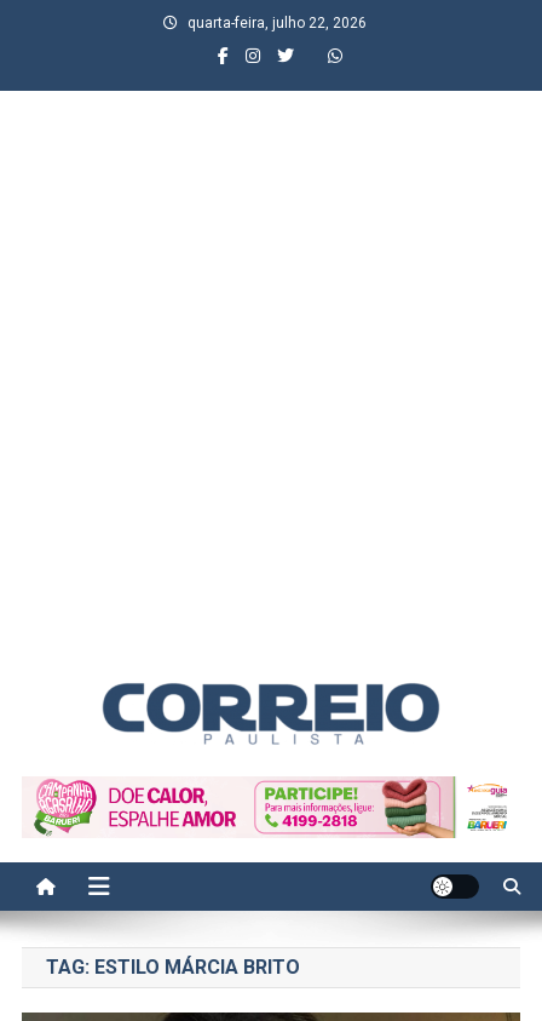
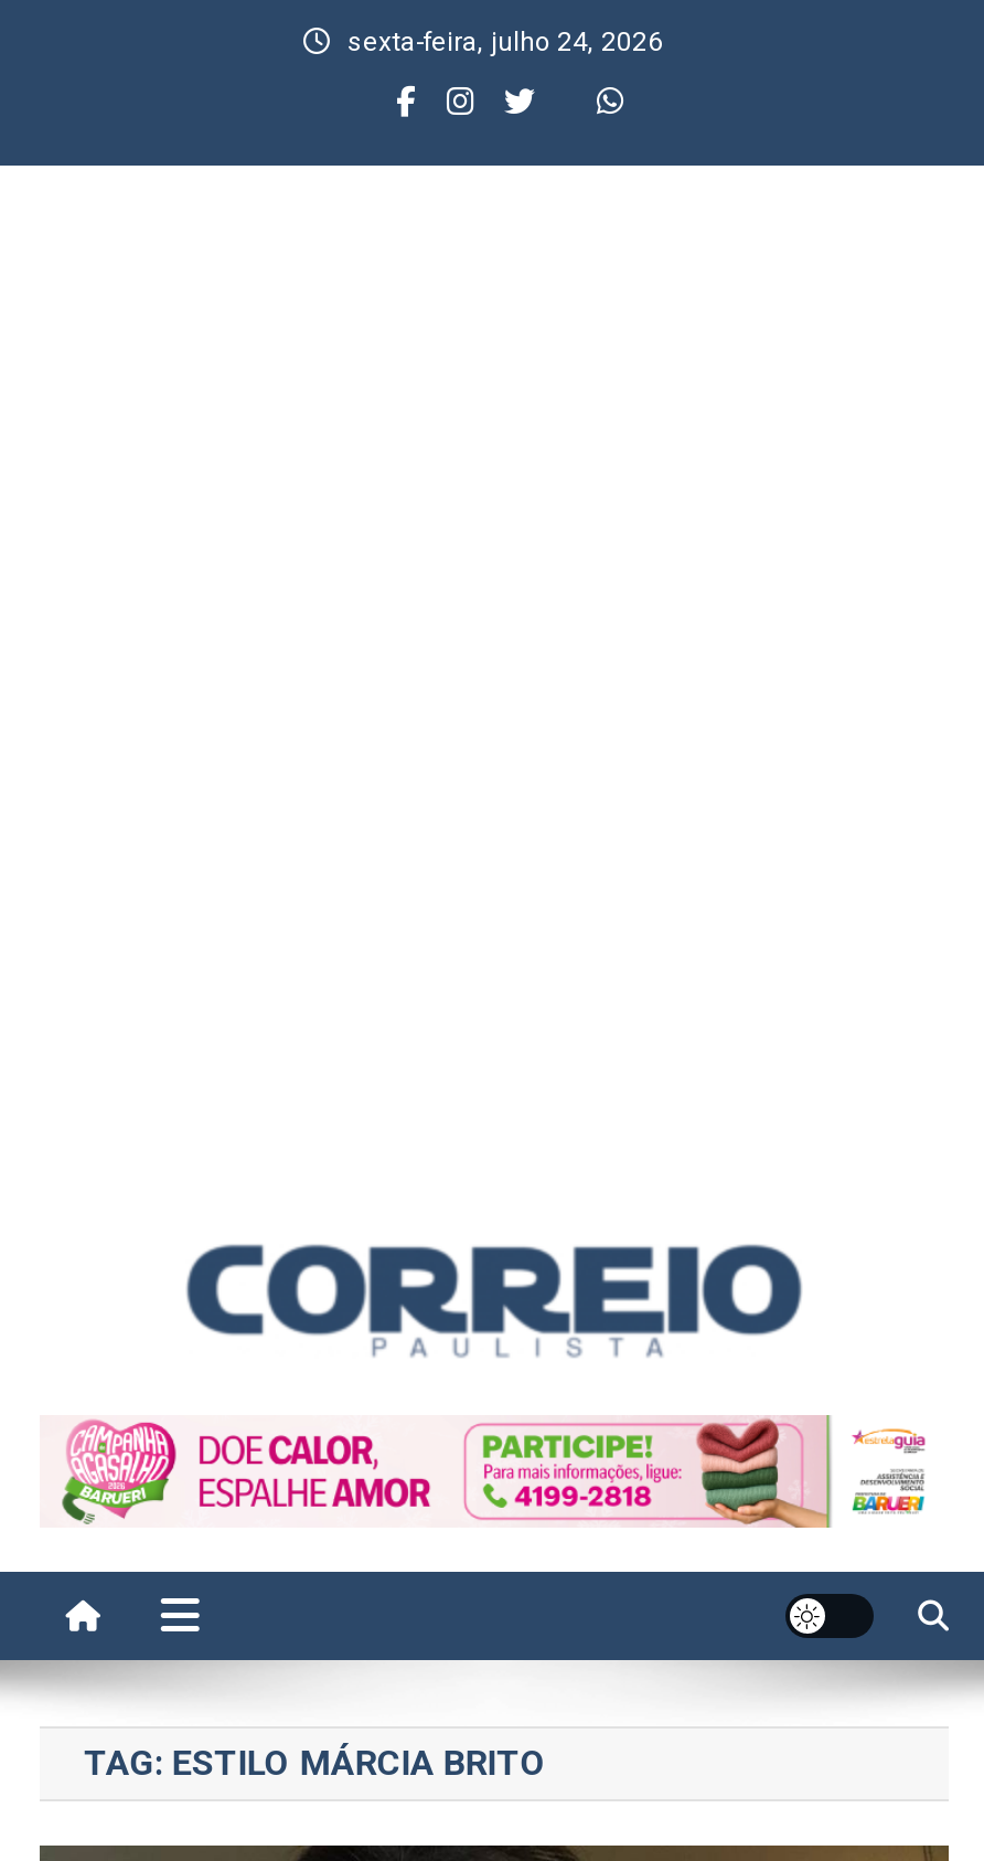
[188,15,367,31] quarta-feira, julho 22, 2026 -> [347,26,663,57] sexta-feira, julho 24, 2026

